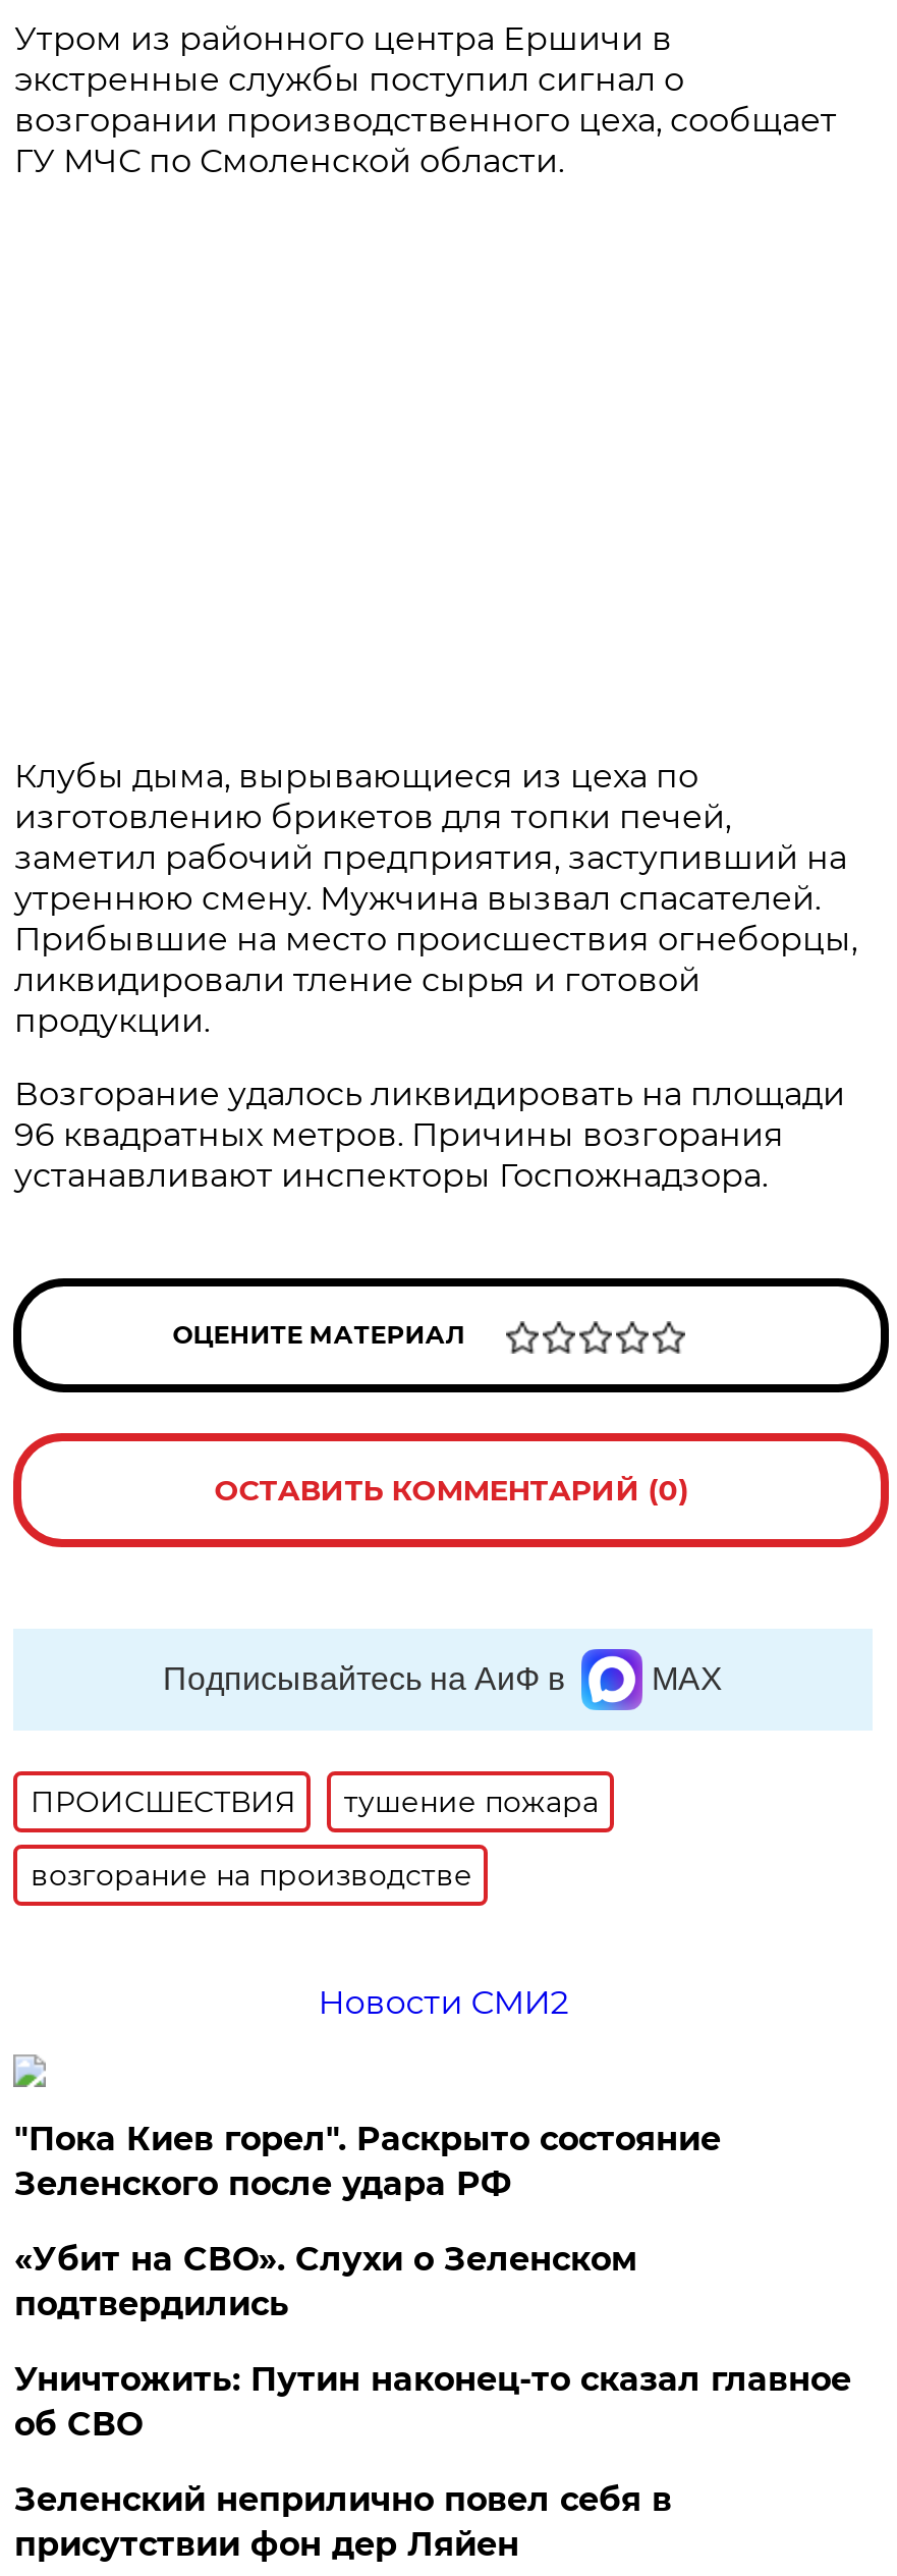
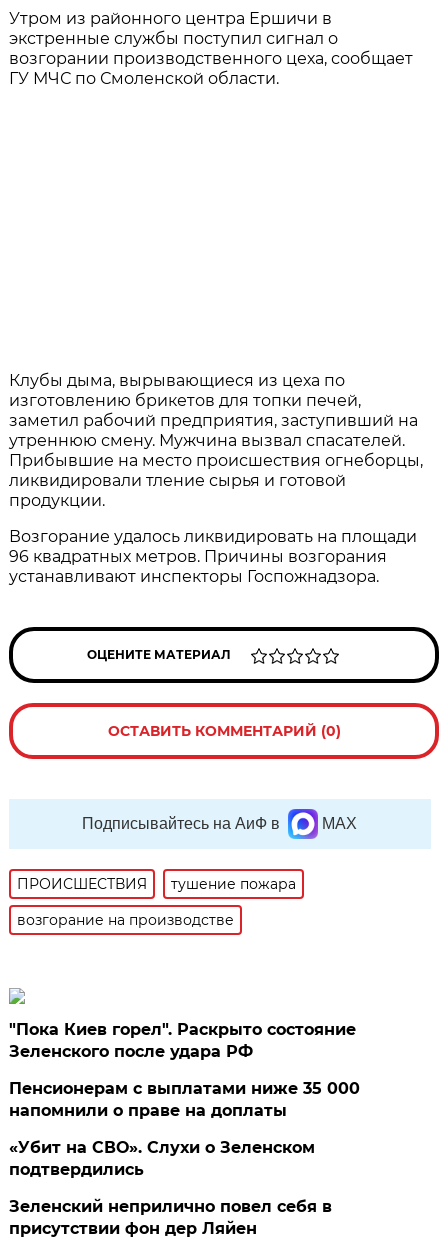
[318,1983,569,2022] Новости СМИ2 -> none
none -> [9,1079,360,1120] Пенсионерам с выплатами ниже 35 000 | напомнили о праве на доплаты
moved [14,2240,637,2323] -> [9,1138,315,1179]: «Убит на СВО». Слухи о Зеленском | подтвердились
[14,2360,851,2444] Уничтожить: Путин наконец-то сказал главное | об СВО -> none

